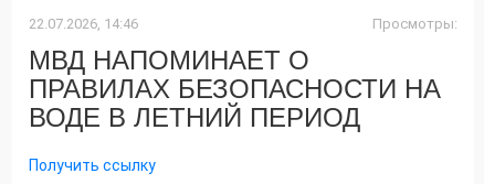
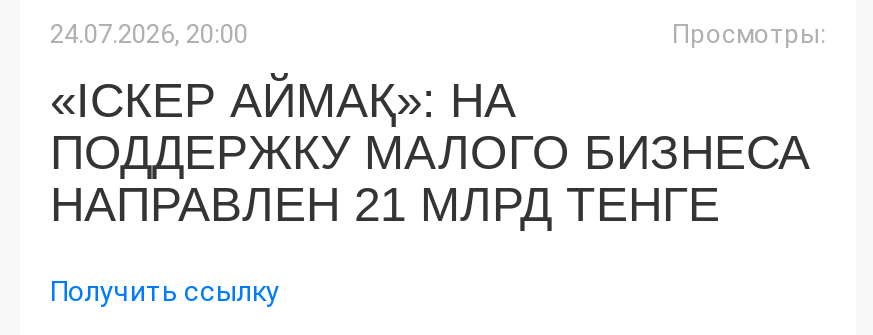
[29,16,138,33] 22.07.2026, 14:46 -> [50,20,248,50] 24.07.2026, 20:00
[29,46,441,133] МВД НАПОМИНАЕТ О | ПРАВИЛАХ БЕЗОПАСНОСТИ НА | ВОДЕ В ЛЕТНИЙ ПЕРИОД -> [50,74,810,232] «ІСКЕР АЙМАҚ»: НА | ПОДДЕРЖКУ МАЛОГО БИЗНЕСА | НАПРАВЛЕН 21 МЛРД ТЕНГЕ

